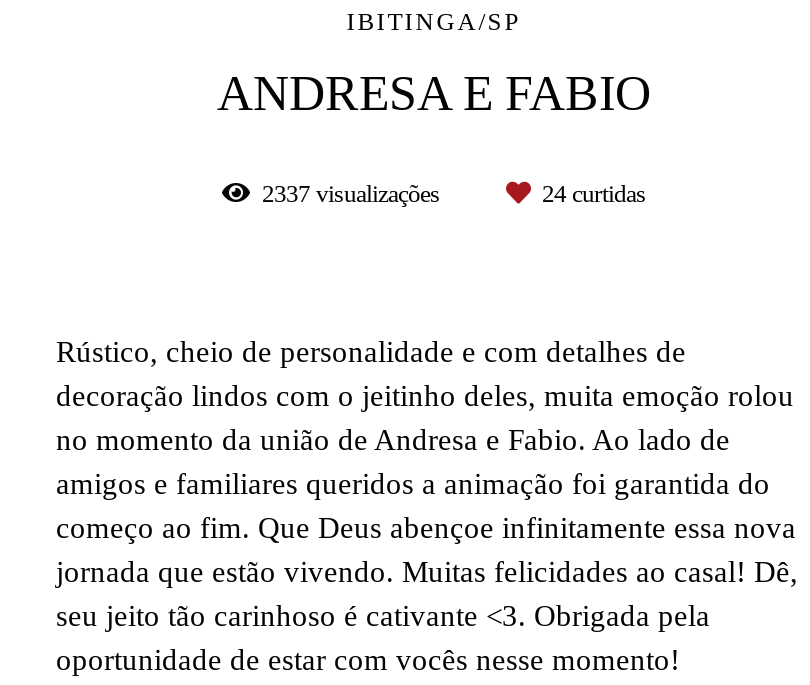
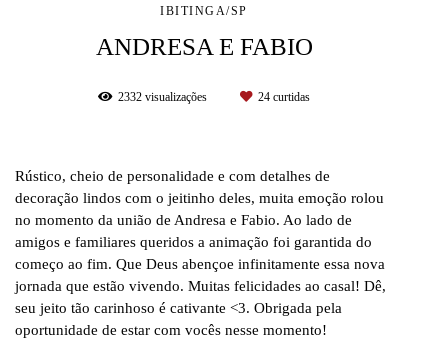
[262,179,446,207] 2337 visualizações -> [118,90,210,104] 2332 visualizações

